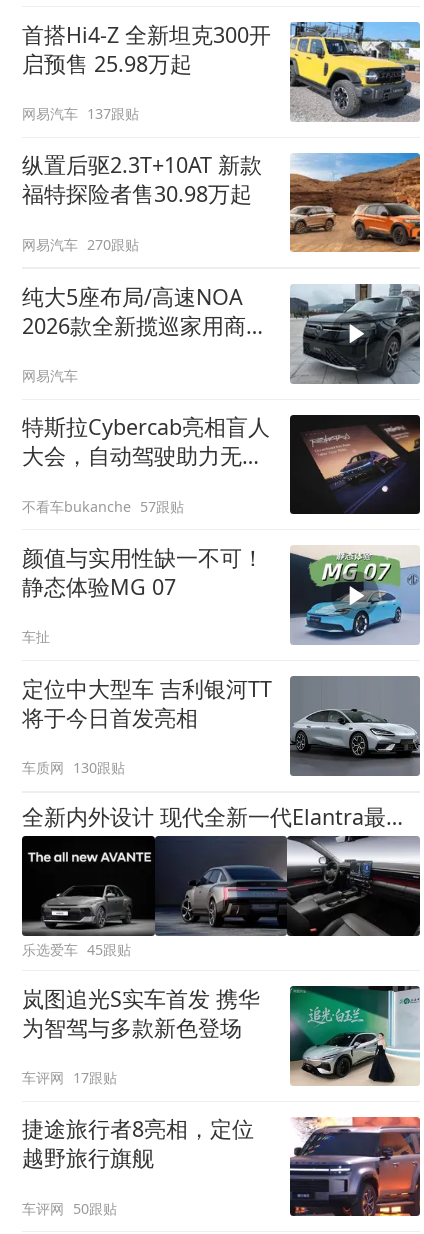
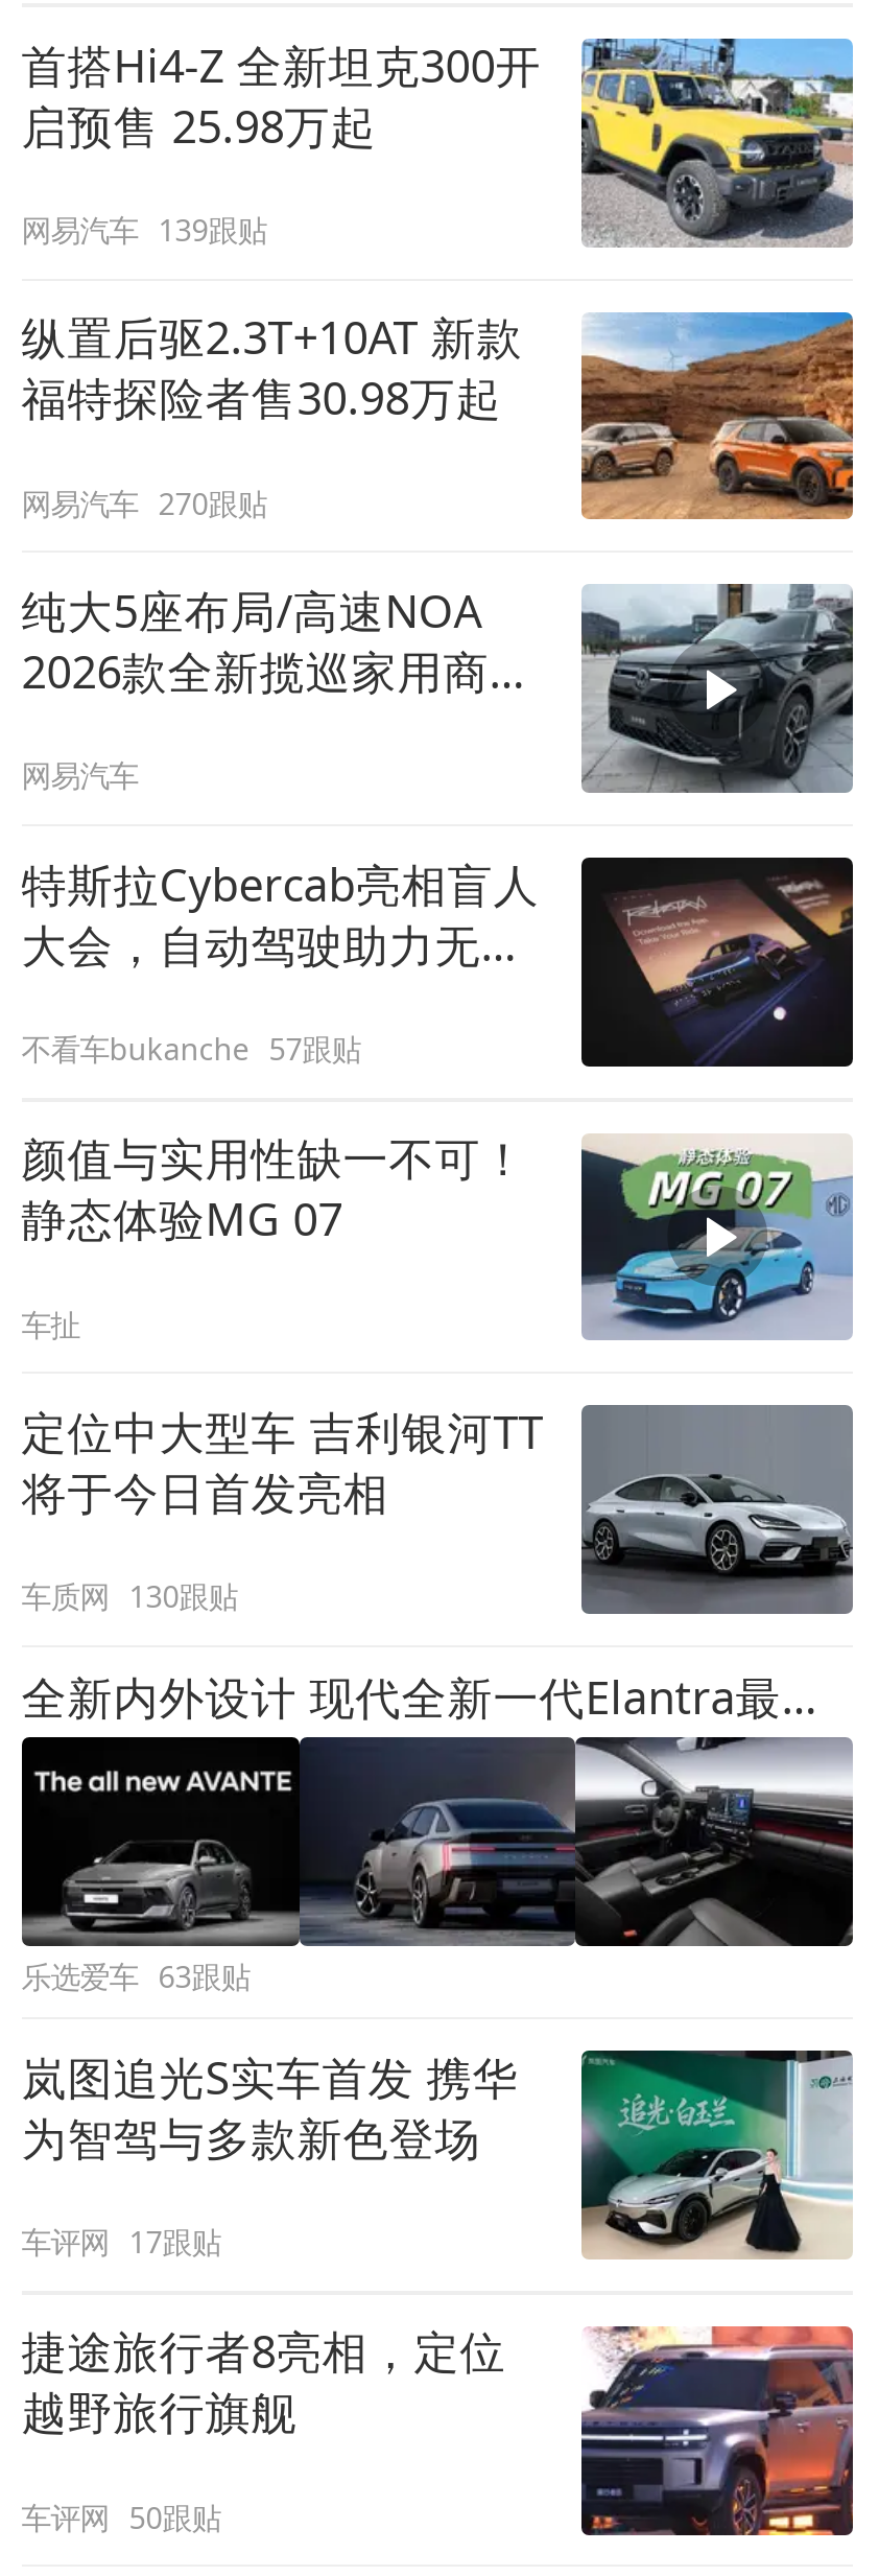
[22,104,139,123] 网易汽车 137跟贴 -> [21,210,267,250] 网易汽车 139跟贴
[22,940,131,959] 乐选爱车 45跟贴 -> [21,1956,250,1995] 乐选爱车 63跟贴

